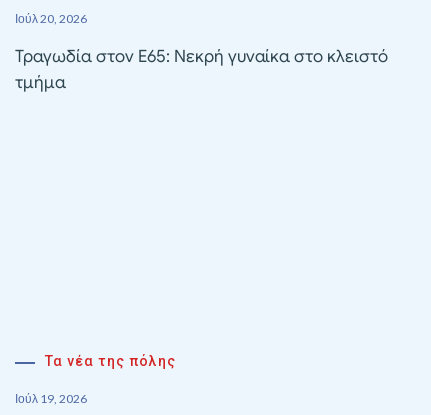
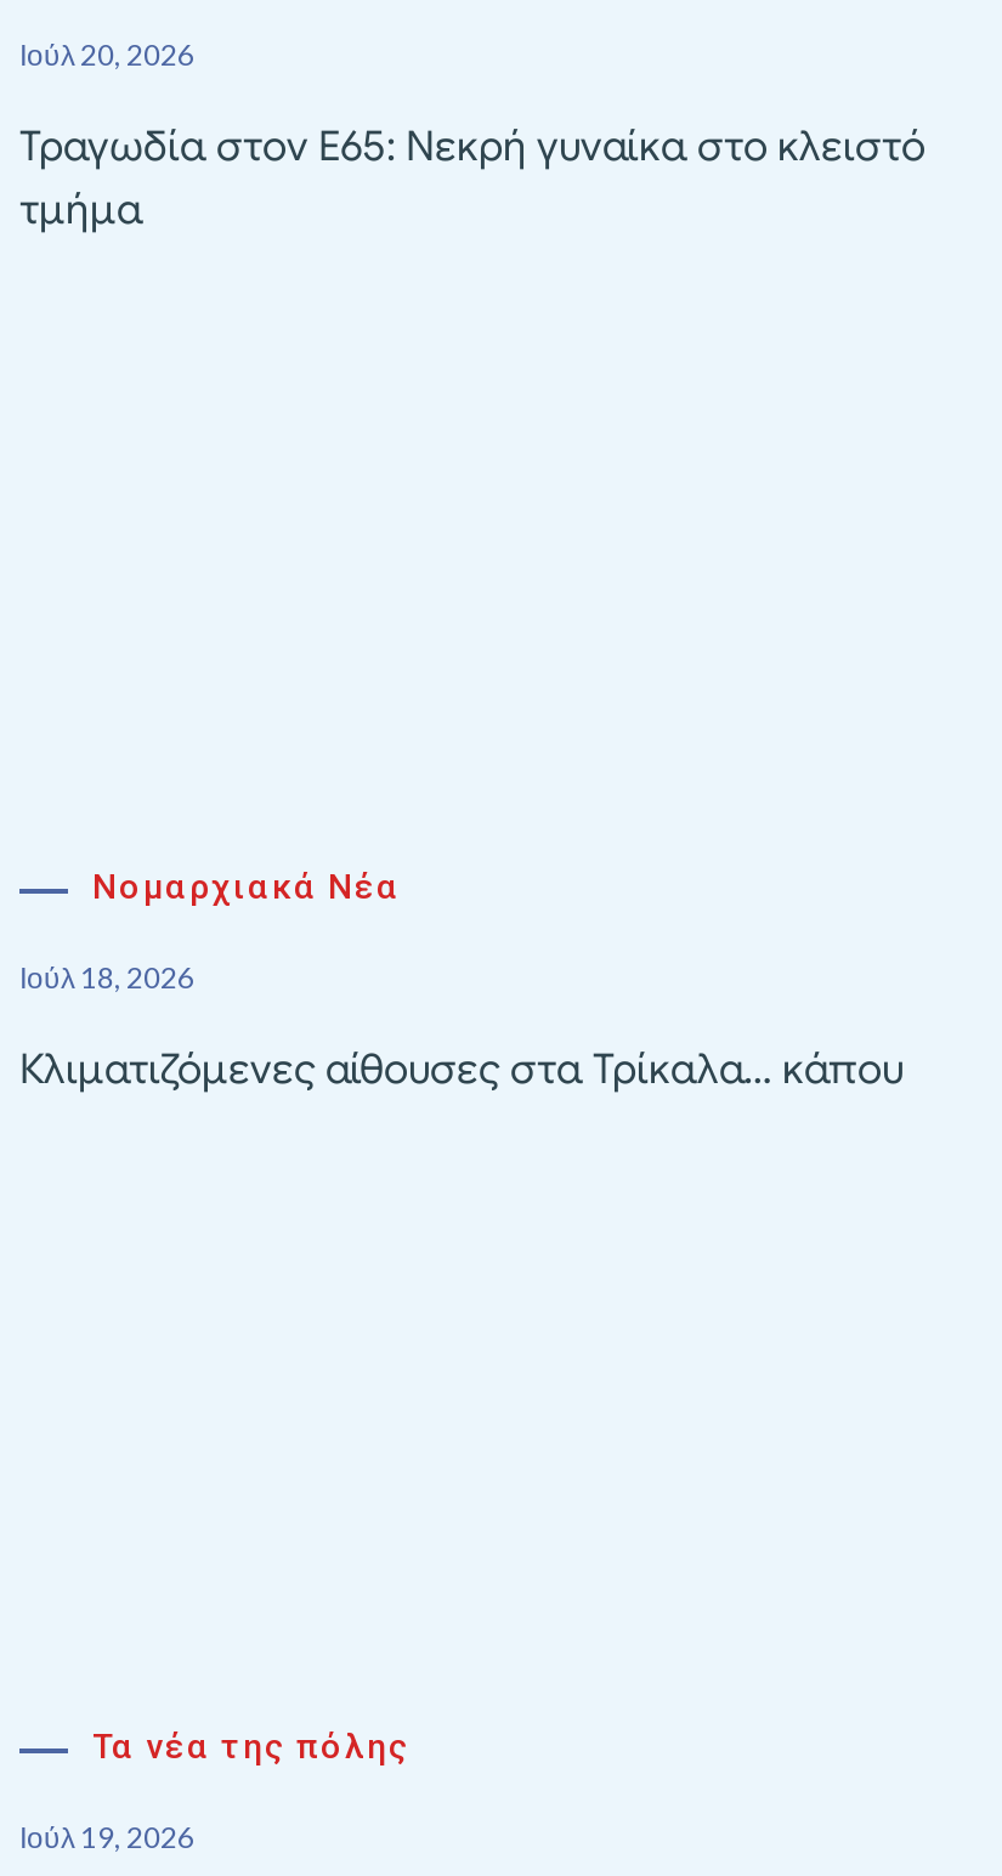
none -> [19,868,904,1096] Νομαρχιακά Νέα | Ιούλ 18, 2026 | Κλιματιζόμενες αίθουσες στα Τρίκαλα… κάπου

